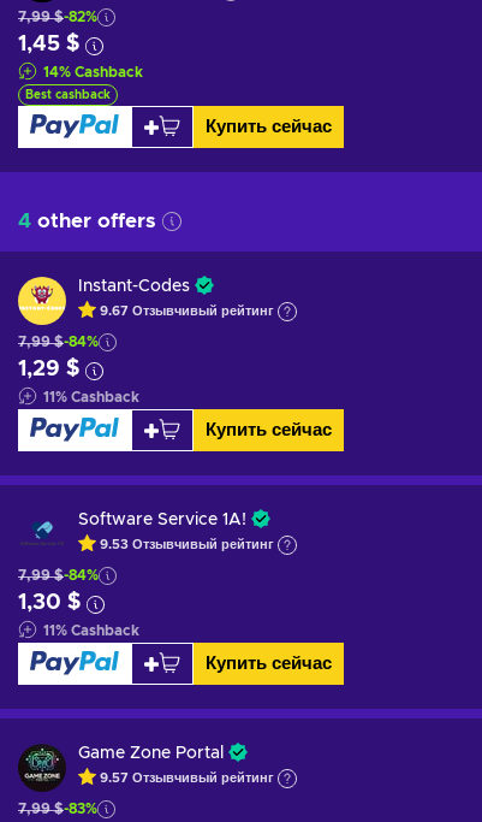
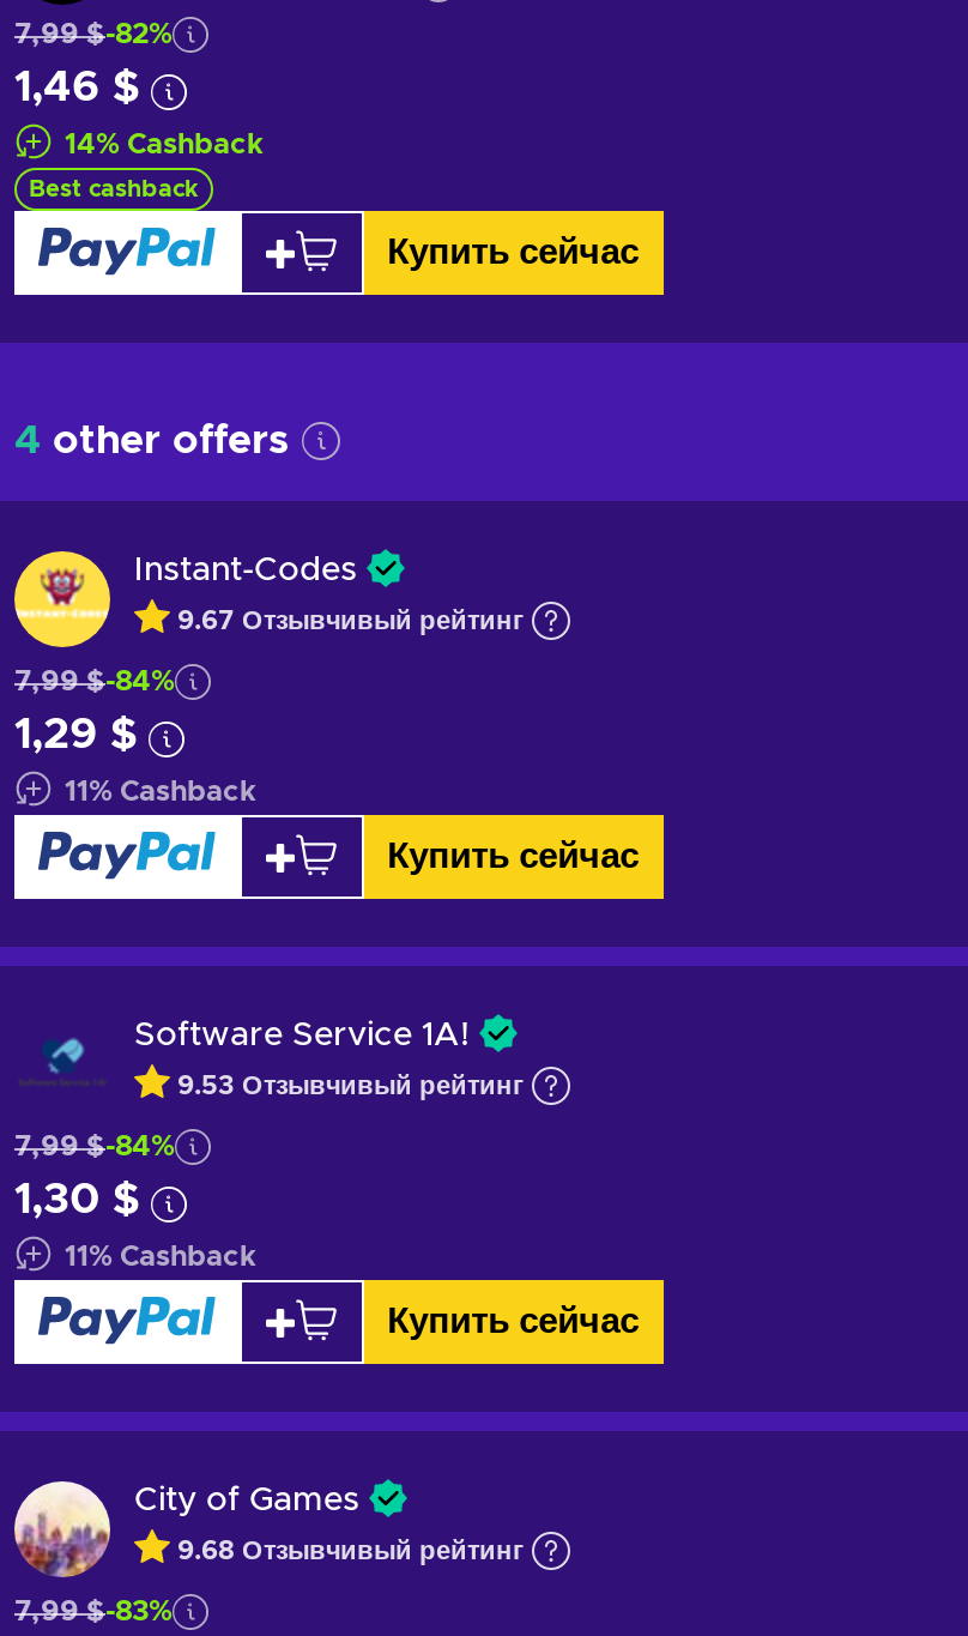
[18,33,79,55] 1,45 $ -> [14,66,139,109] 1,46 $
[17,743,224,793] [image] | Game Zone Portal -> [12,1479,359,1580] [image] | City of Games
[100,771,274,785] 9.57 Отзывчивый рейтинг -> [177,1537,525,1563] 9.68 Отзывчивый рейтинг

